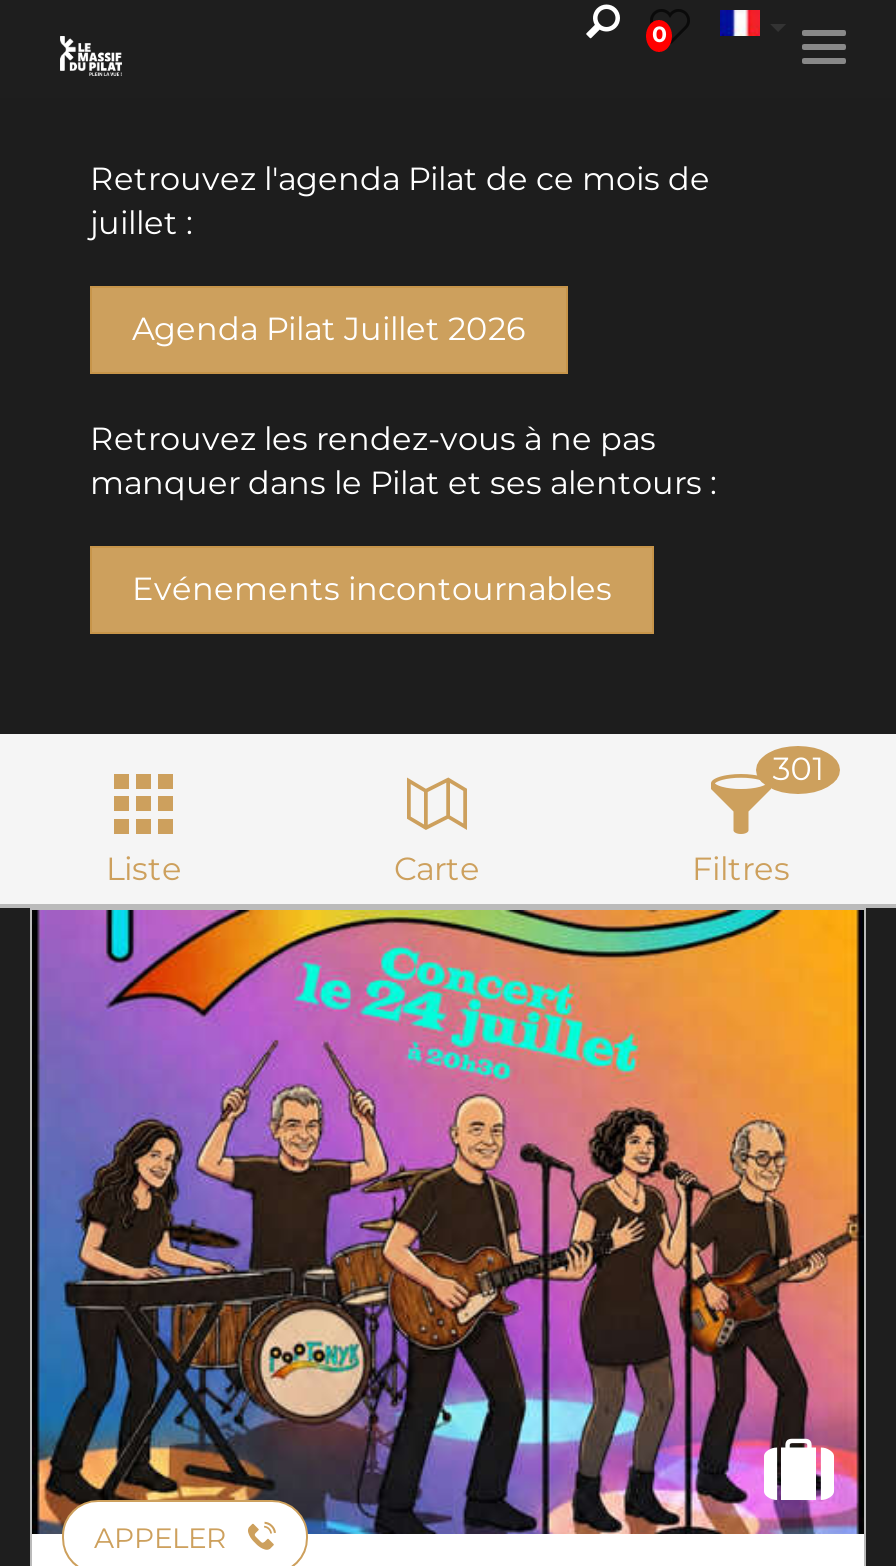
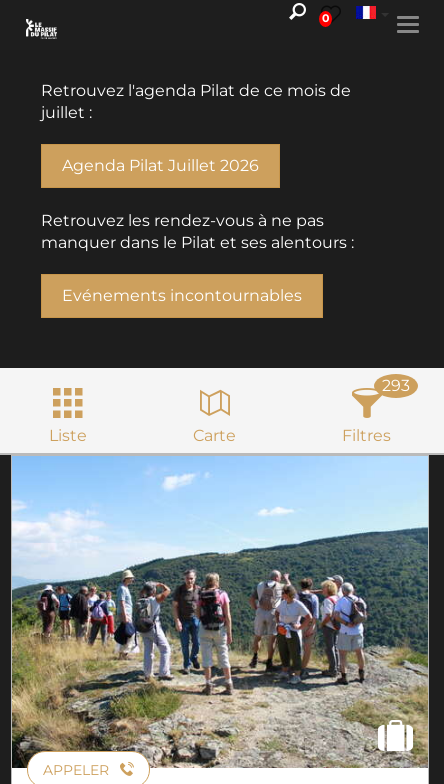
[772,750,824,788] 301 -> [382,376,410,395] 293
[32,908,864,1536] [image] -> [11,455,429,769] [image]

